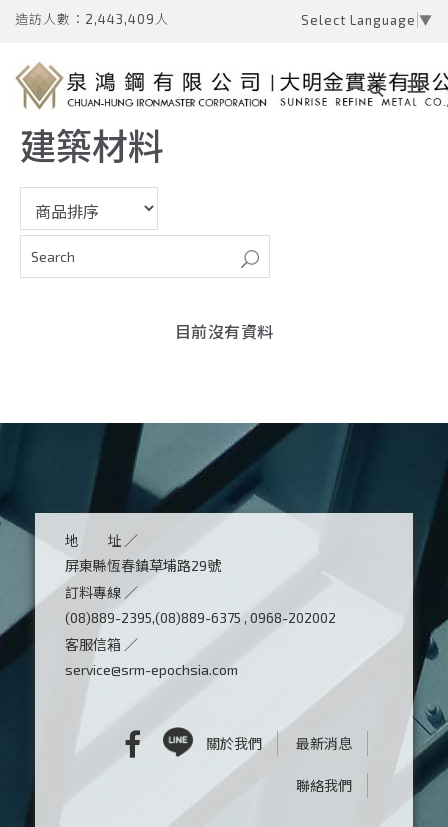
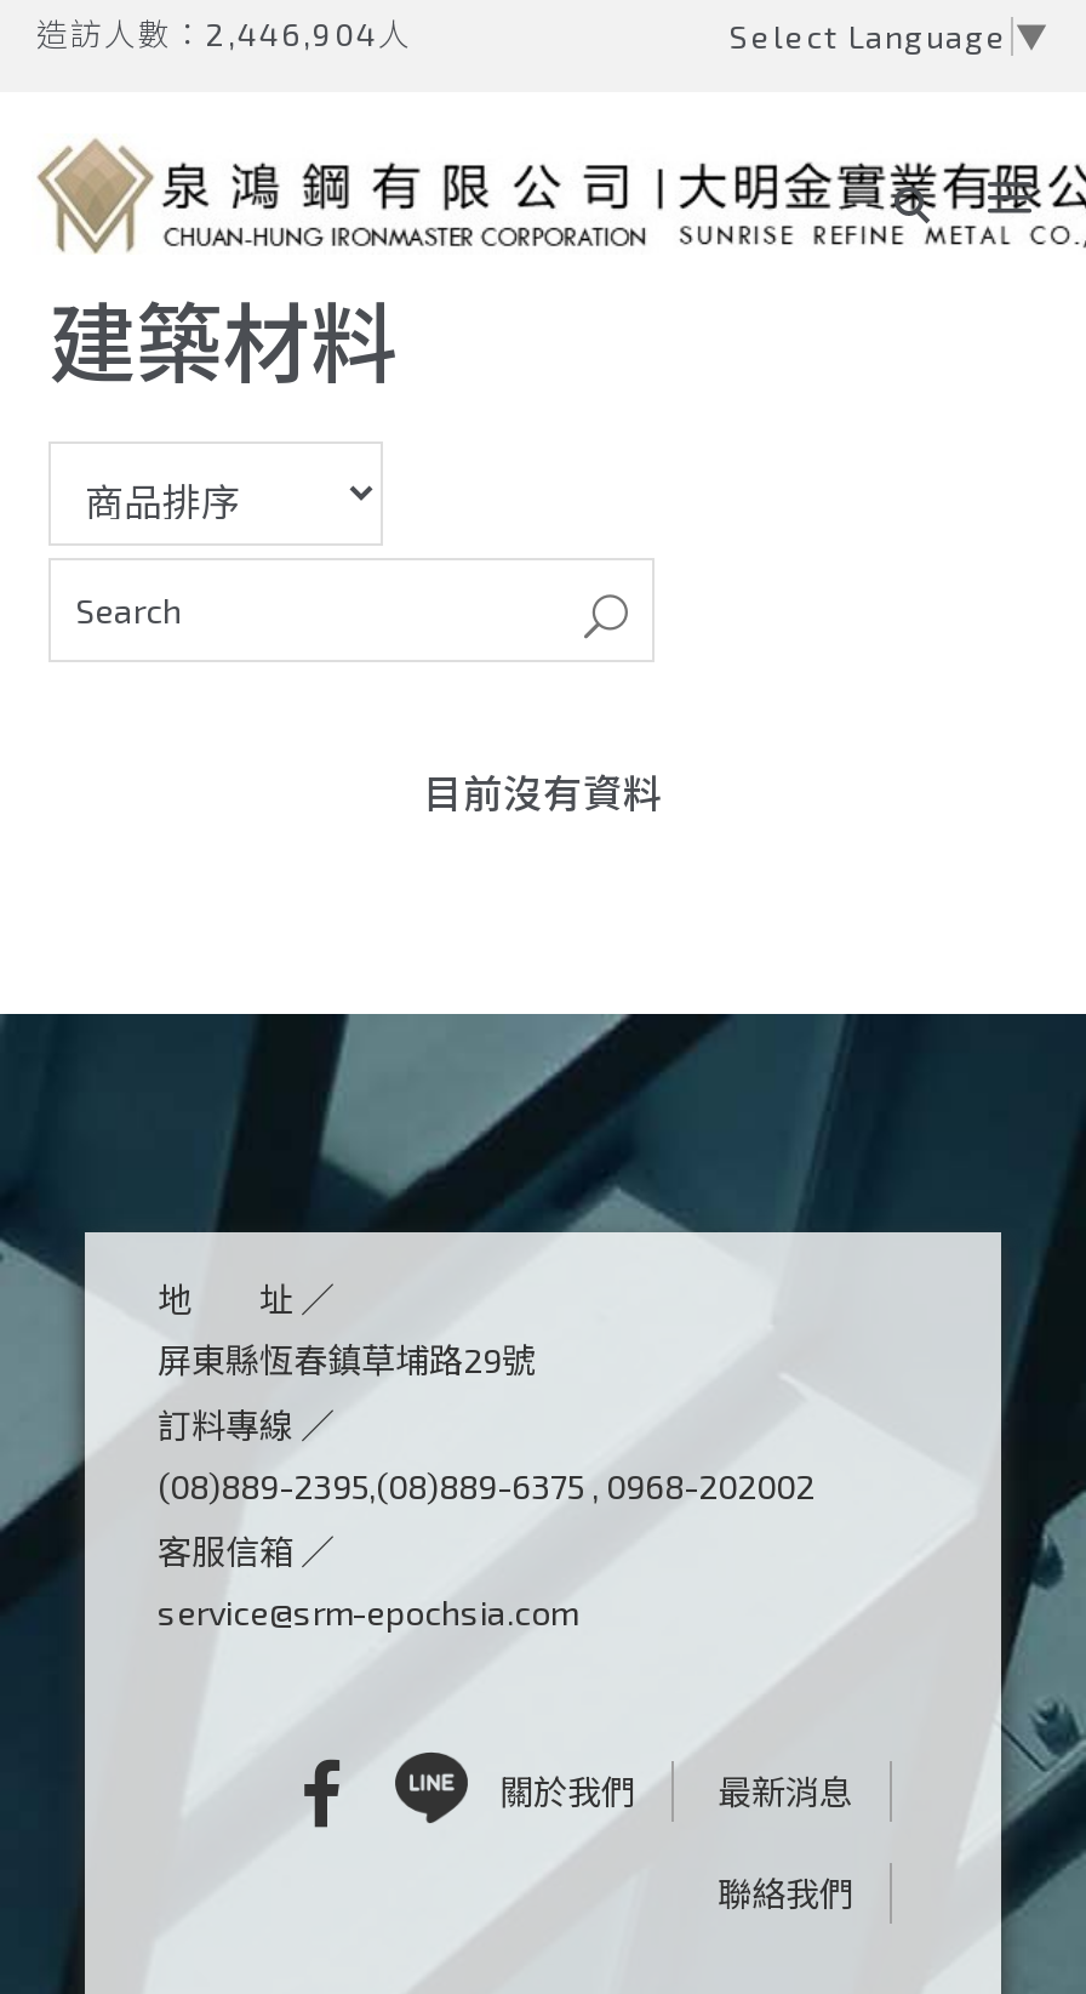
[15,11,169,27] 造訪人數：2,443,409人 -> [36,15,412,53] 造訪人數：2,446,904人

